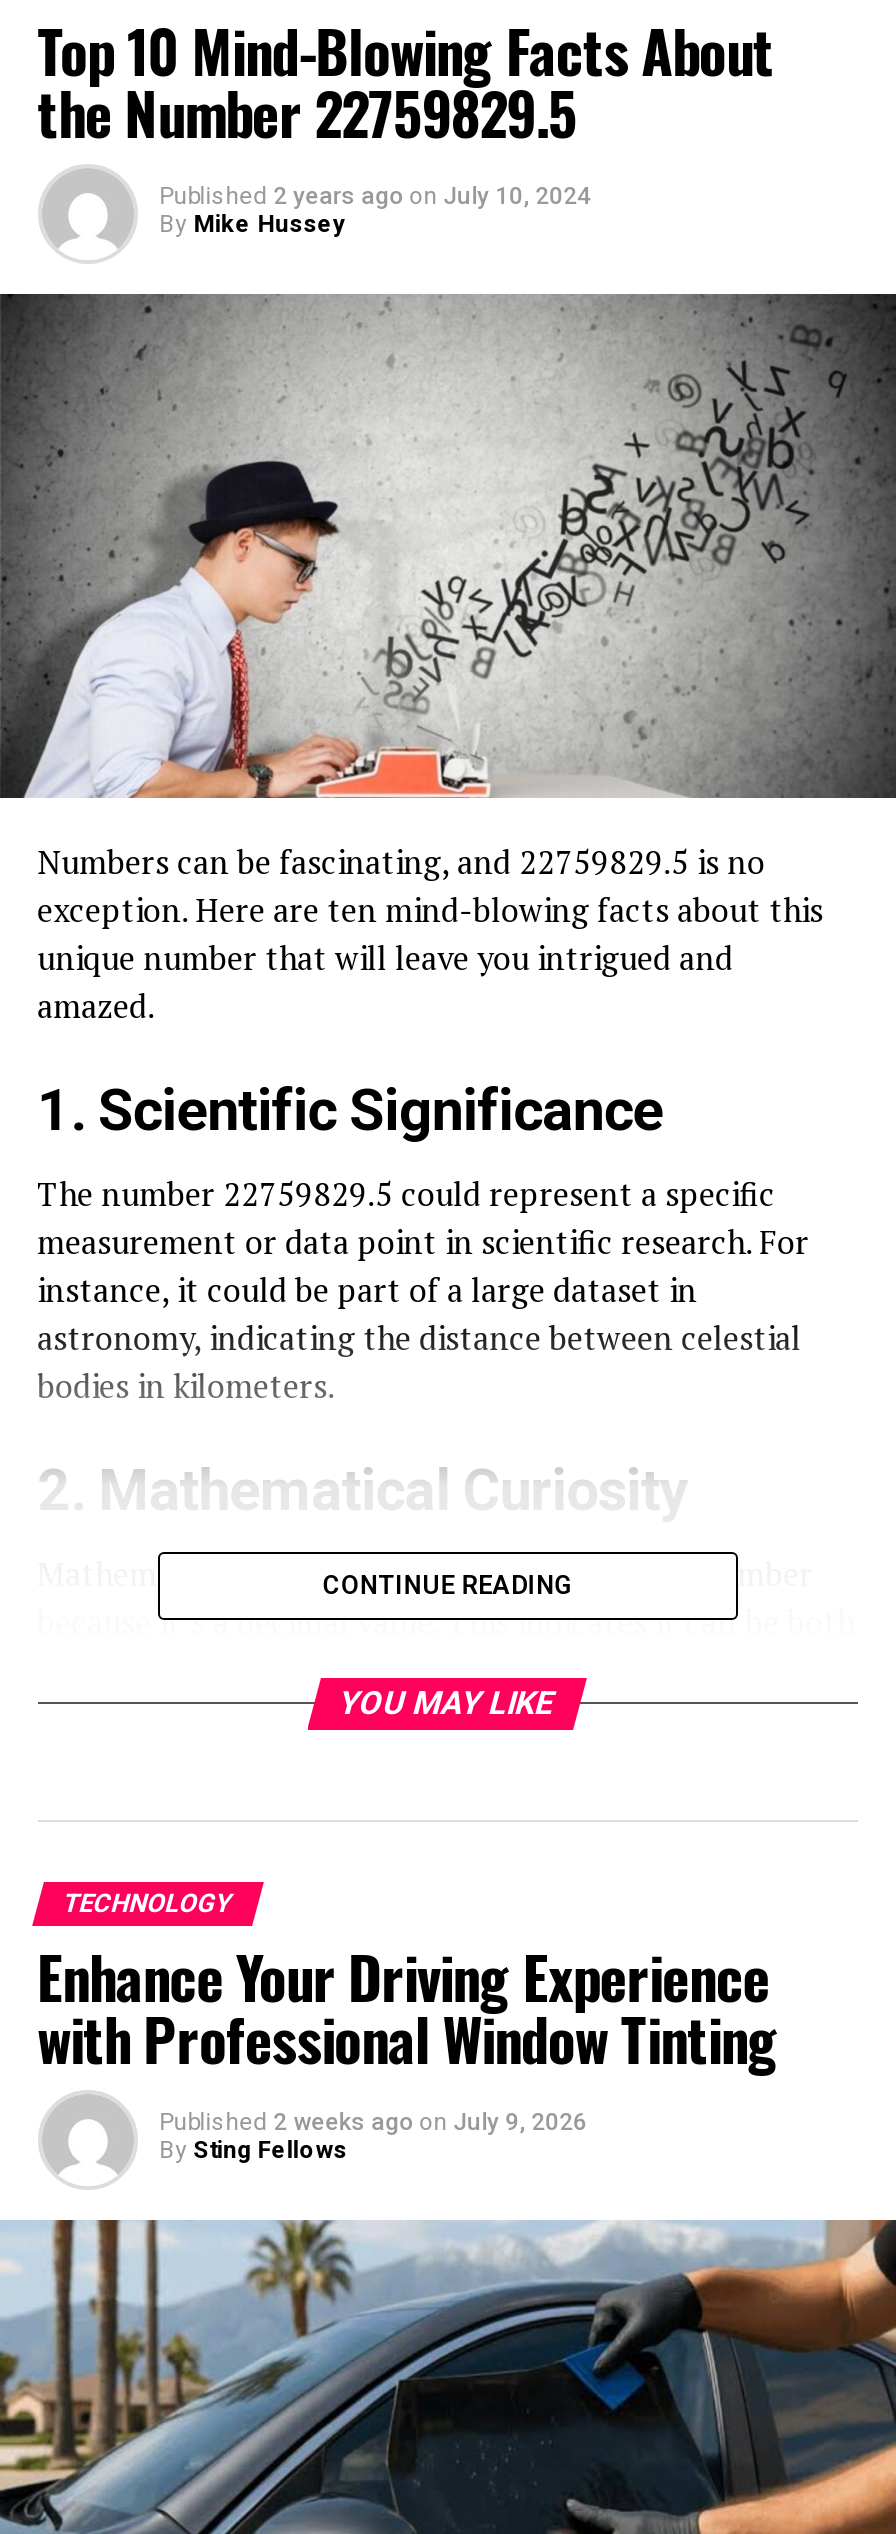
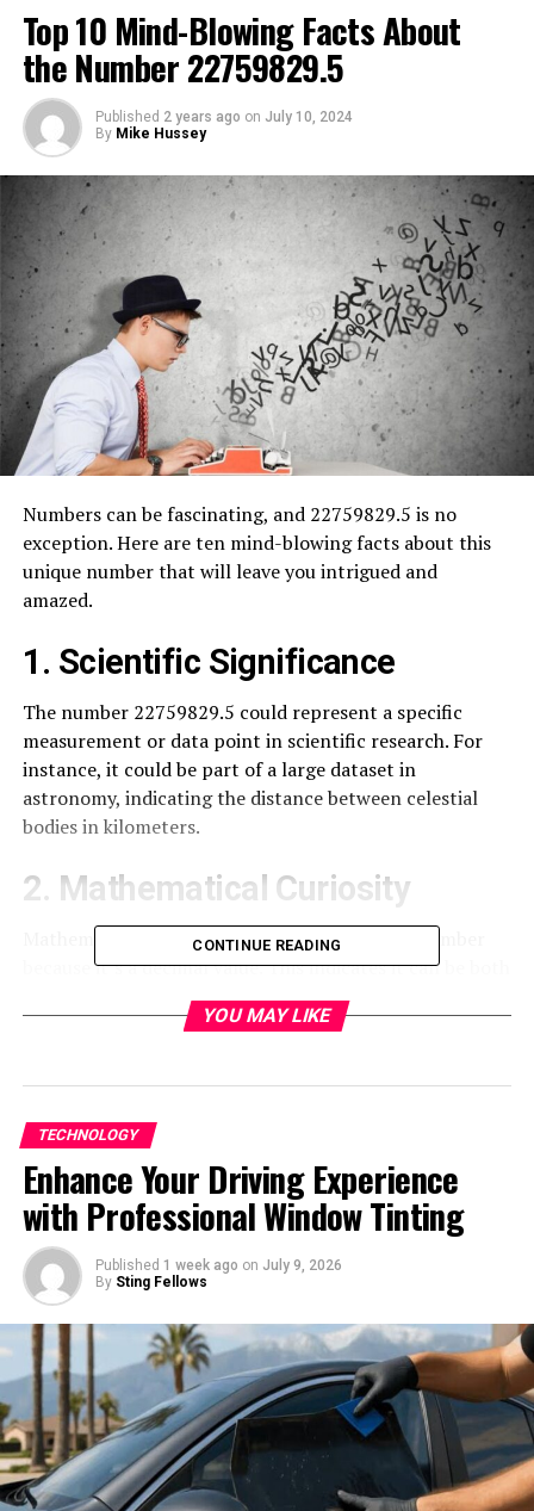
[159,2108,587,2136] Published 2 weeks ago on July 9, 2026 -> [95,1257,342,1274] Published 1 week ago on July 9, 2026

